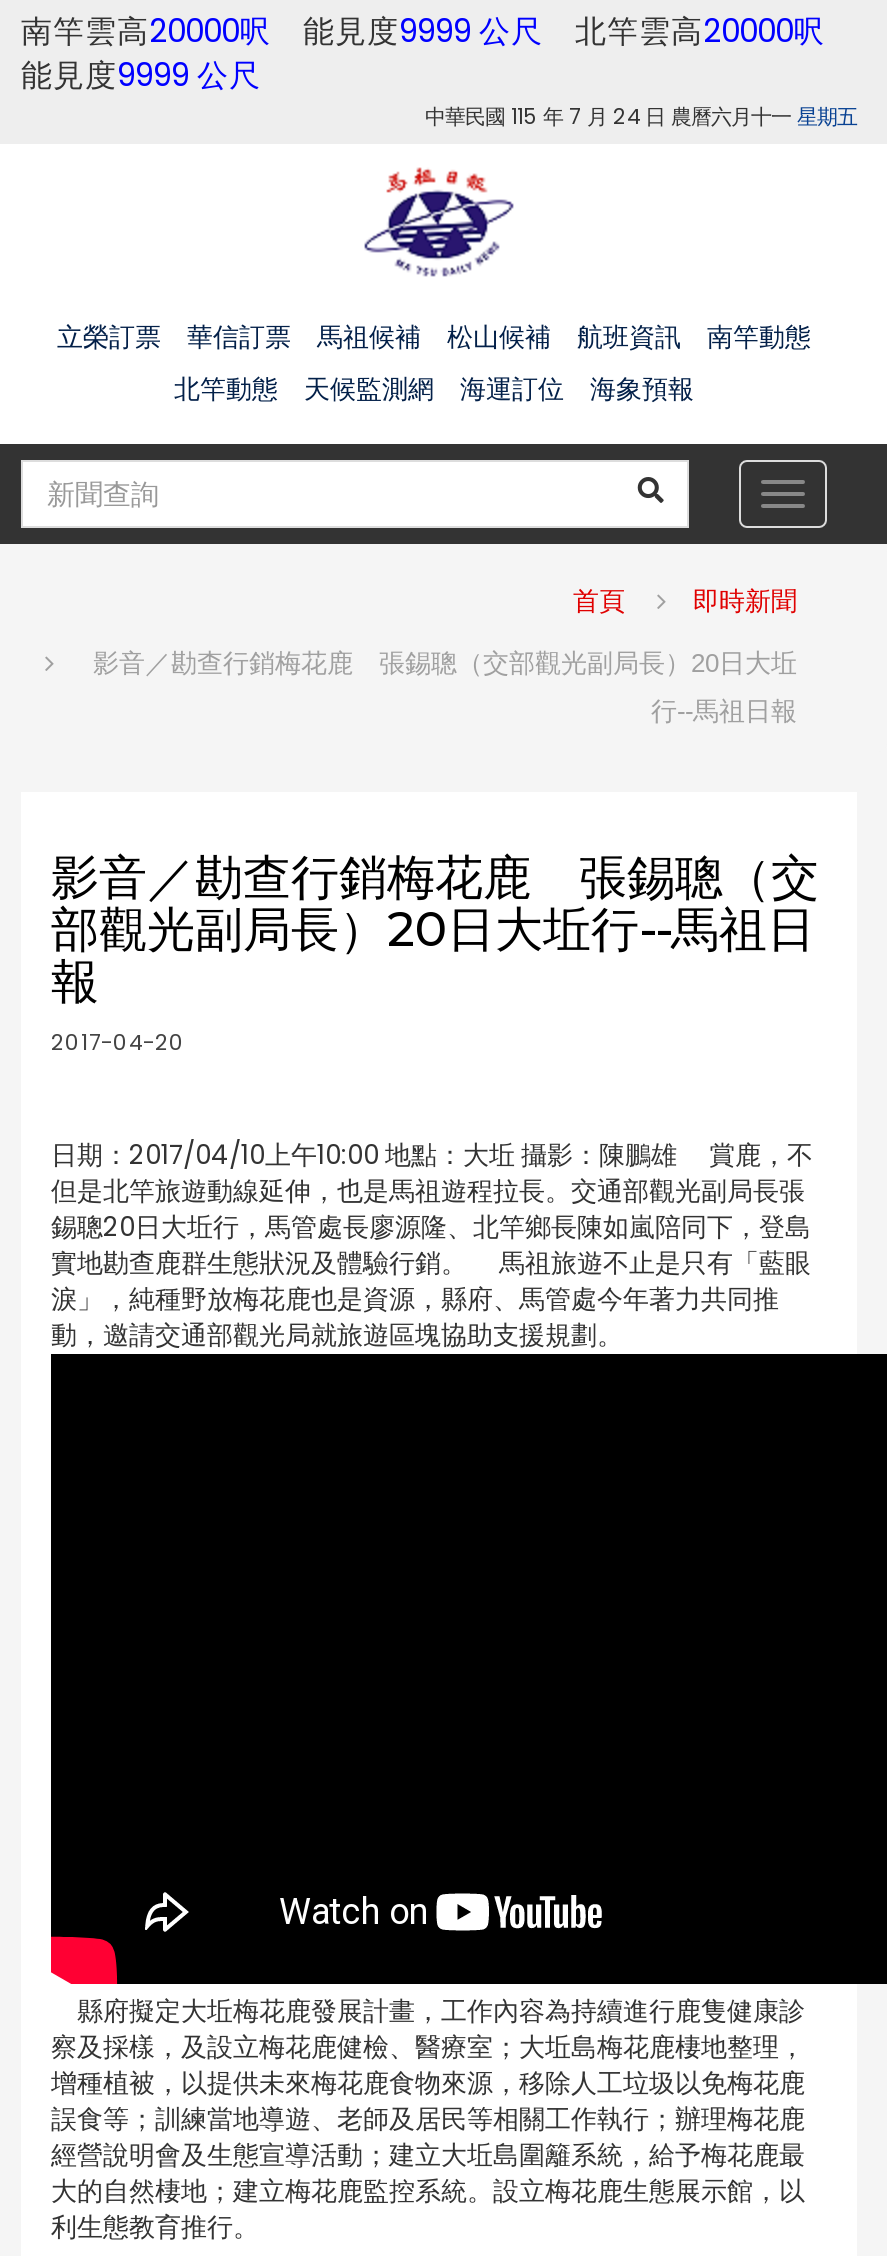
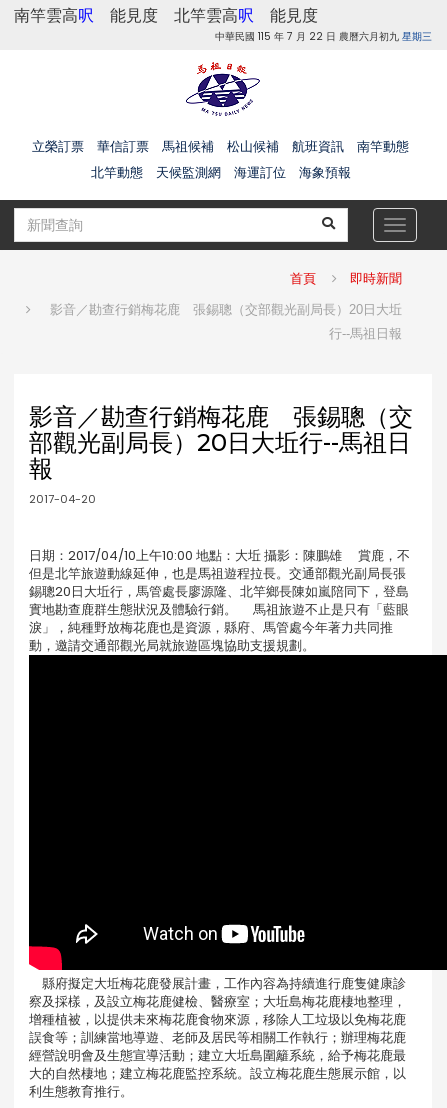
[21,10,857,132] 南竿雲高20000呎能見度9999 公尺北竿雲高20000呎 | 能見度9999 公尺 | 中華民國 115 年 7 月 24 日 農曆六月十一星期五 -> [14,5,432,44] 南竿雲高呎能見度 | 北竿雲高呎能見度 | 中華民國 115 年 7 月 22 日 農曆六月初九星期三

